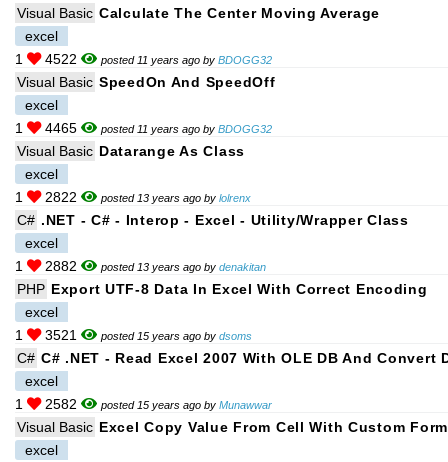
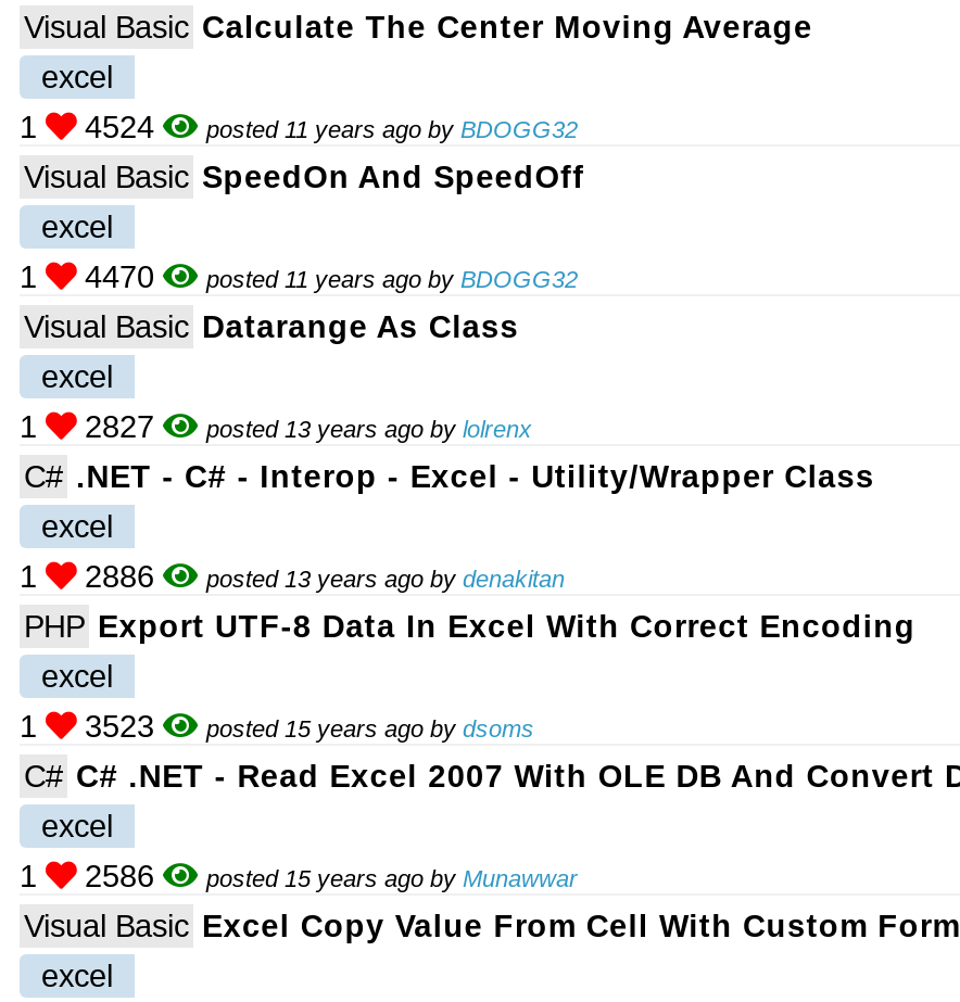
[15,51,272,67] 1 4522 posted 11 years ago by BDOGG32 -> [20,109,578,144] 1 4524 posted 11 years ago by BDOGG32
[15,120,272,136] 1 4465 posted 11 years ago by BDOGG32 -> [20,259,578,294] 1 4470 posted 11 years ago by BDOGG32
[15,189,251,205] 1 2822 posted 13 years ago by lolrenx -> [20,409,532,444] 1 2827 posted 13 years ago by lolrenx
[15,258,266,274] 1 2882 posted 13 years ago by denakitan -> [20,559,565,594] 1 2886 posted 13 years ago by denakitan
[15,327,252,343] 1 3521 posted 15 years ago by dsoms -> [20,709,534,743] 1 3523 posted 15 years ago by dsoms
[15,396,272,412] 1 2582 posted 15 years ago by Munawwar -> [20,858,578,893] 1 2586 posted 15 years ago by Munawwar

